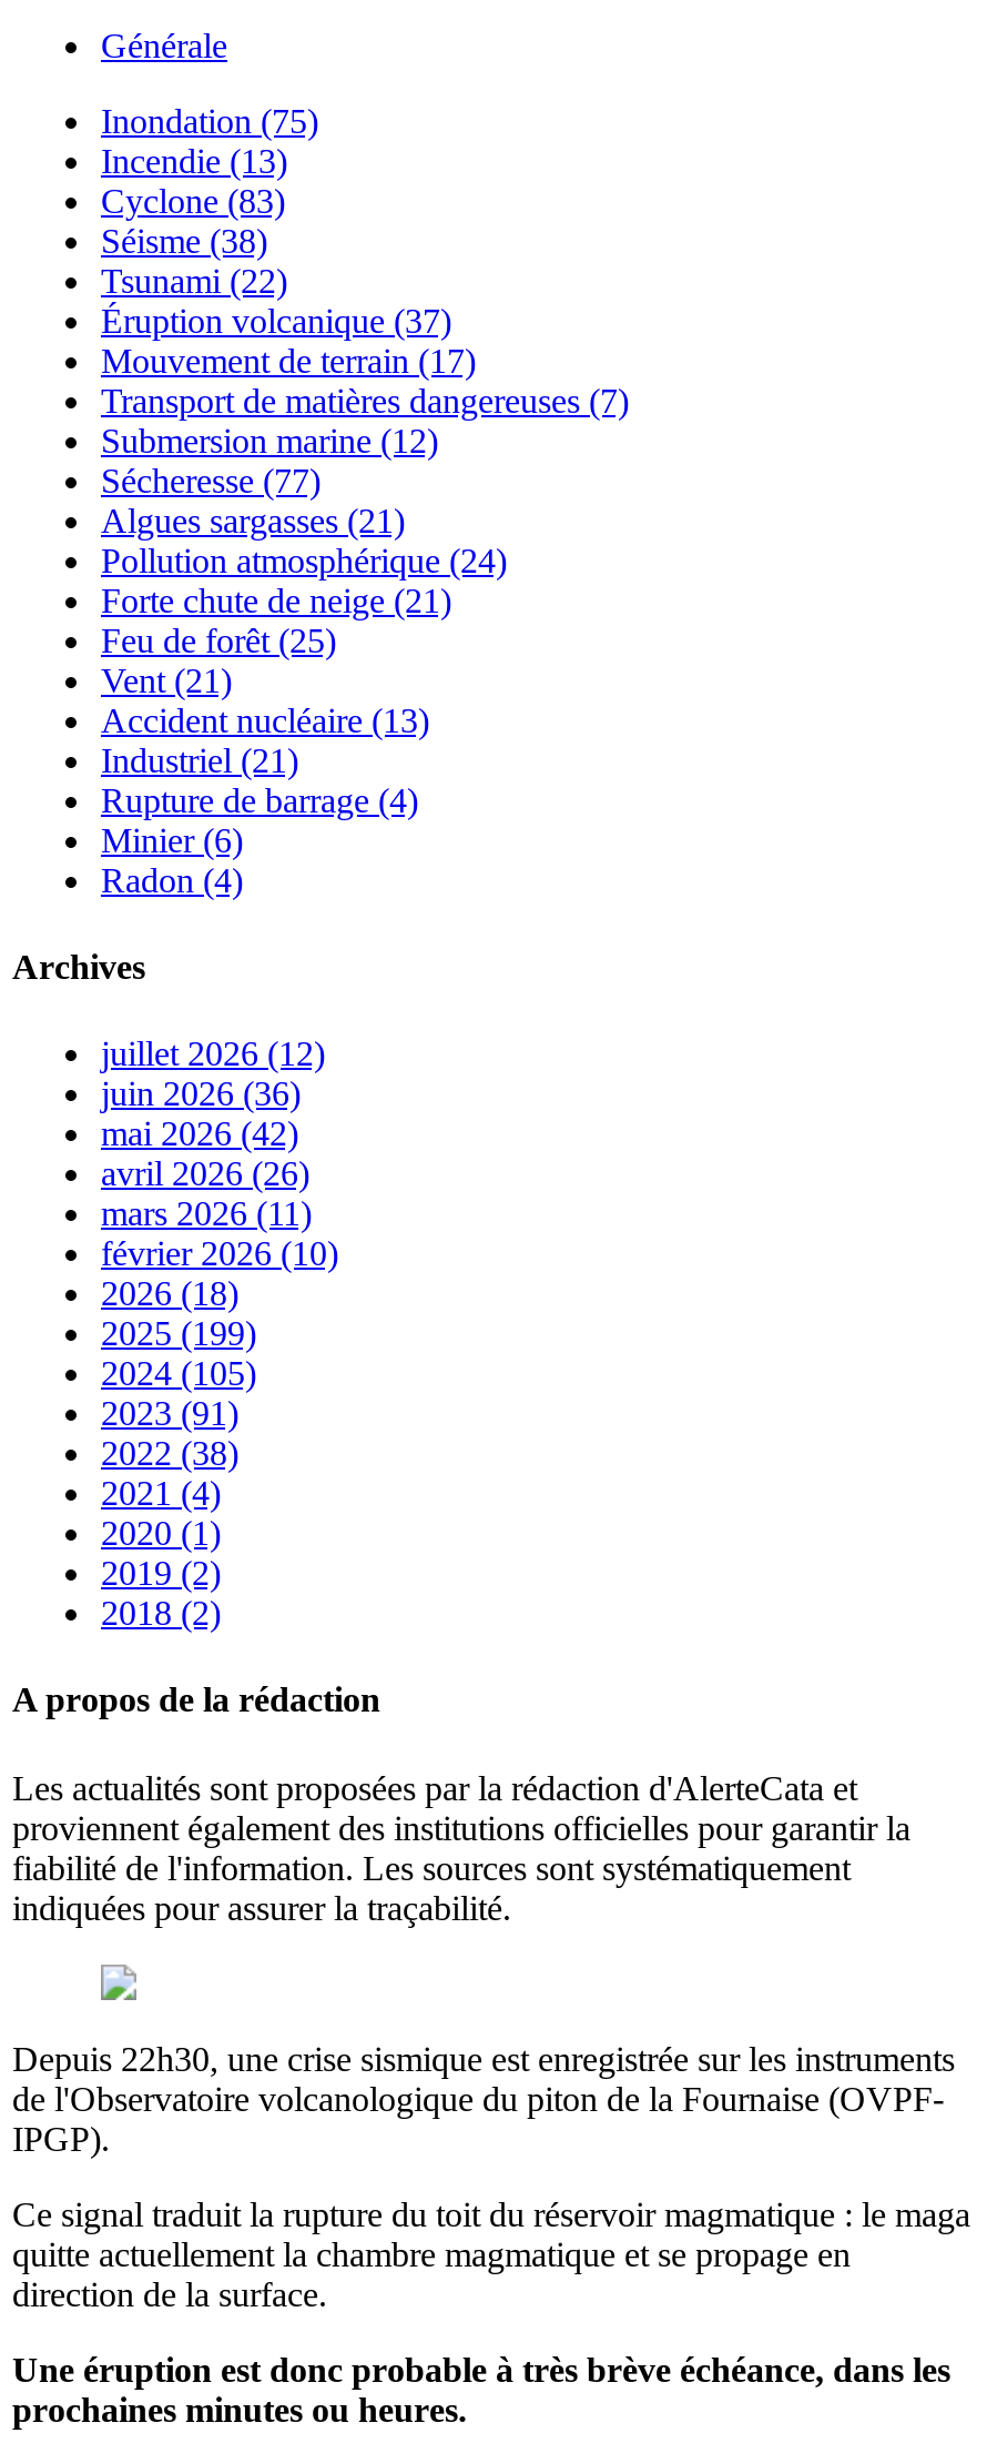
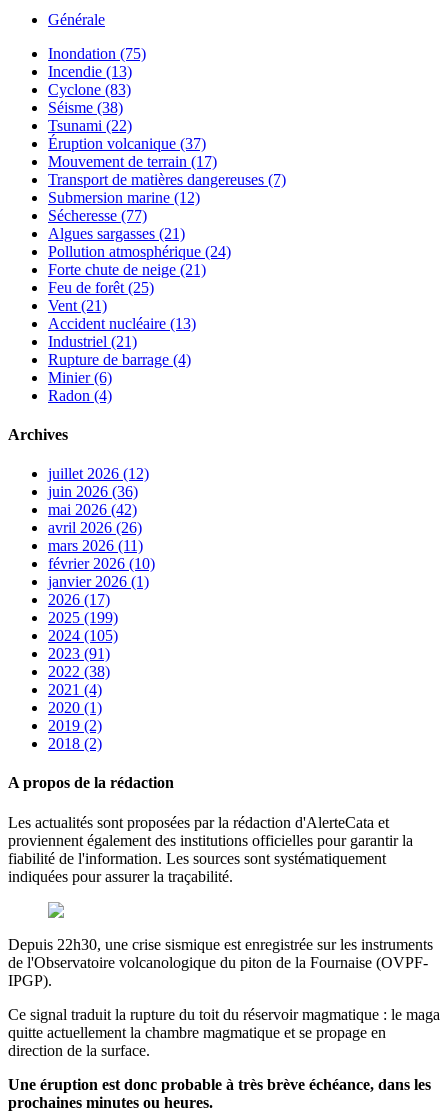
[101,1275,238,1312] 2026 (18) -> [48,573,149,608] janvier 2026 (1) | 2026 (17)

